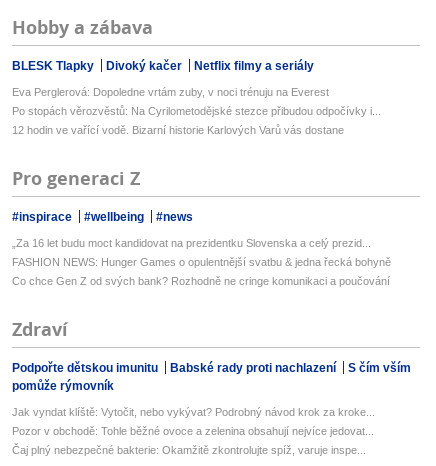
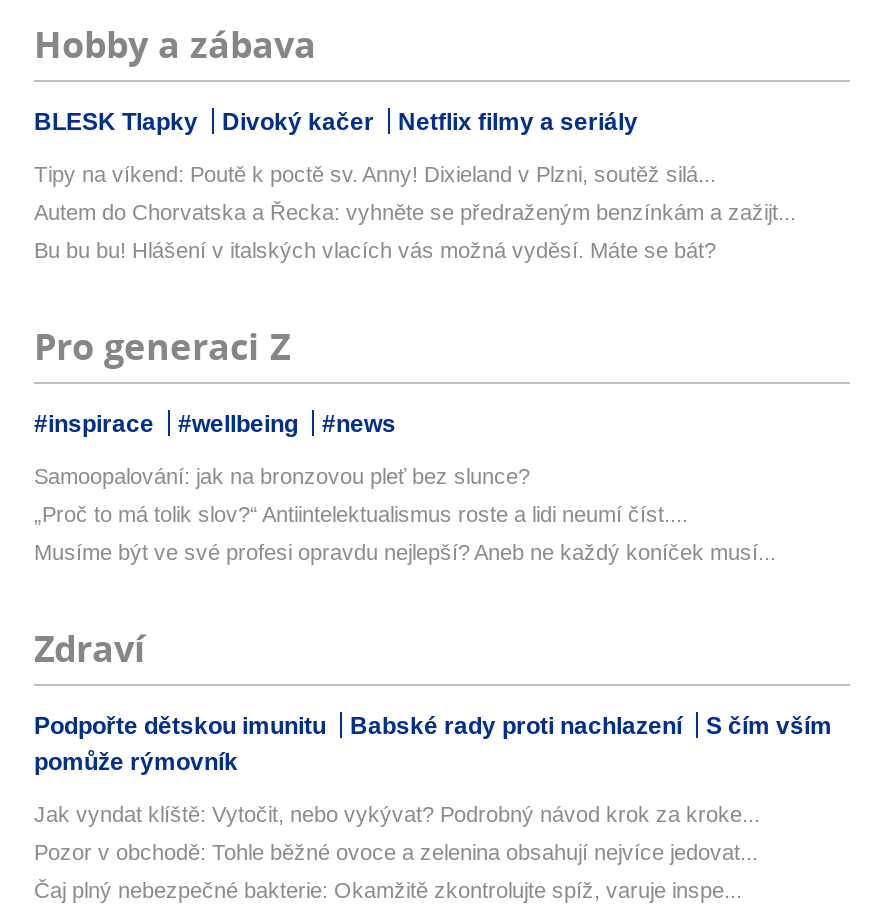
[12,86,329,98] Eva Perglerová: Dopoledne vrtám zuby, v noci trénuju na Everest -> [34,162,716,186] Tipy na víkend: Poutě k poctě sv. Anny! Dixieland v Plzni, soutěž silá...
[12,105,381,117] Po stopách věrozvěstů: Na Cyrilometodějské stezce přibudou odpočívky i... -> [34,200,796,224] Autem do Chorvatska a Řecka: vyhněte se předraženým benzínkám a zažijt...
[12,124,344,136] 12 hodin ve vařící vodě. Bizarní historie Karlových Varů vás dostane -> [34,238,716,262] Bu bu bu! Hlášení v italských vlacích vás možná vyděsí. Máte se bát?
[12,237,371,249] „Za 16 let budu moct kandidovat na prezidentku Slovenska a celý prezid... -> [34,464,530,488] Samoopalování: jak na bronzovou pleť bez slunce?
[12,256,391,268] FASHION NEWS: Hunger Games o opulentnější svatbu & jedna řecká bohyně -> [34,502,688,526] „Proč to má tolik slov?“ Antiintelektualismus roste a lidi neumí číst....
[12,275,390,287] Co chce Gen Z od svých bank? Rozhodně ne cringe komunikaci a poučování -> [34,540,776,564] Musíme být ve své profesi opravdu nejlepší? Aneb ne každý koníček musí...

